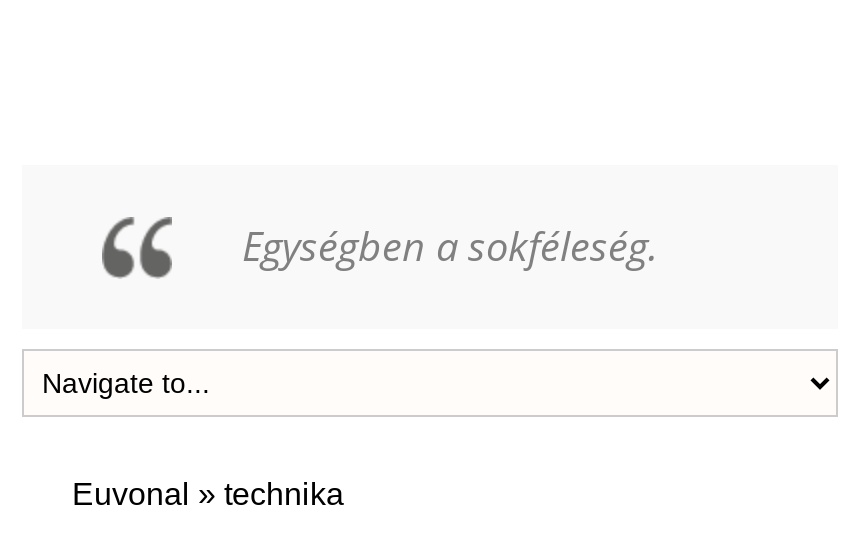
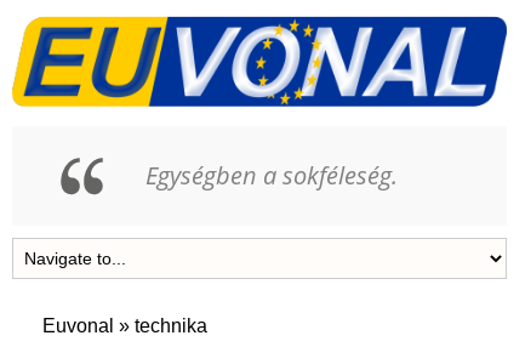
none -> [11,16,508,108] [image]

